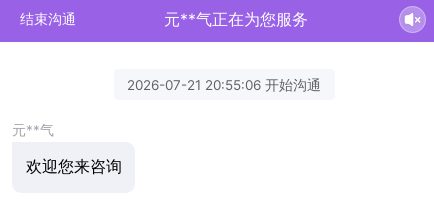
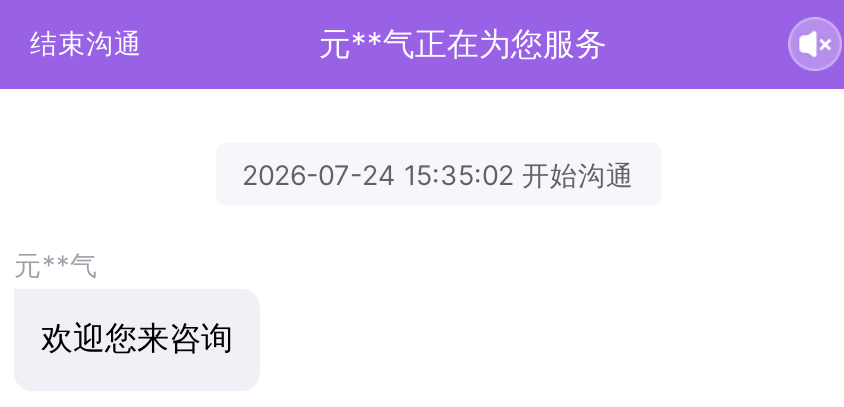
[127,77,321,93] 2026-07-21 20:55:06 开始沟通 -> [242,158,634,190] 2026-07-24 15:35:02 开始沟通

